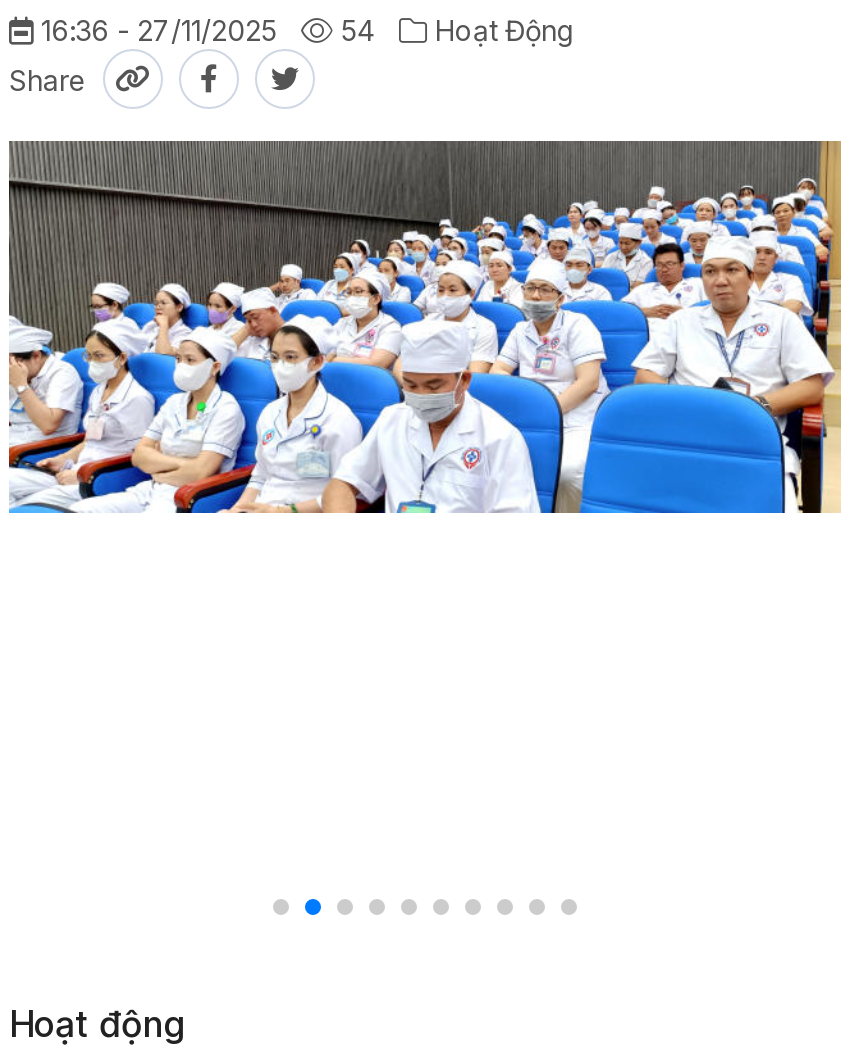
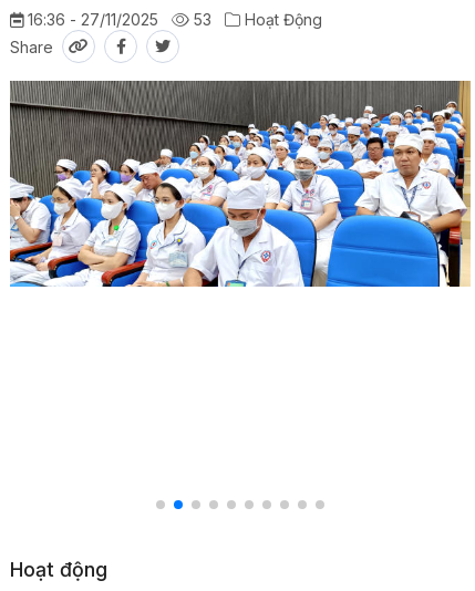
[33,13,575,47] 16:36 - 27/11/2025 54 Hoạt Động -> [23,10,322,29] 16:36 - 27/11/2025 53 Hoạt Động

